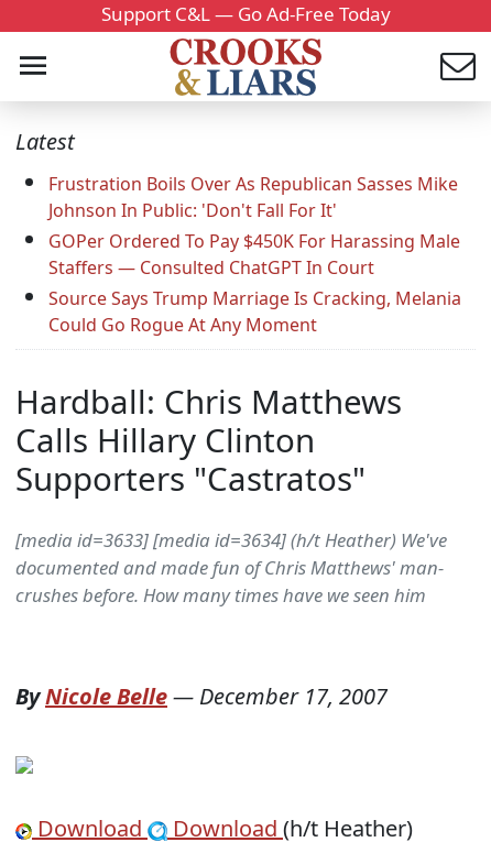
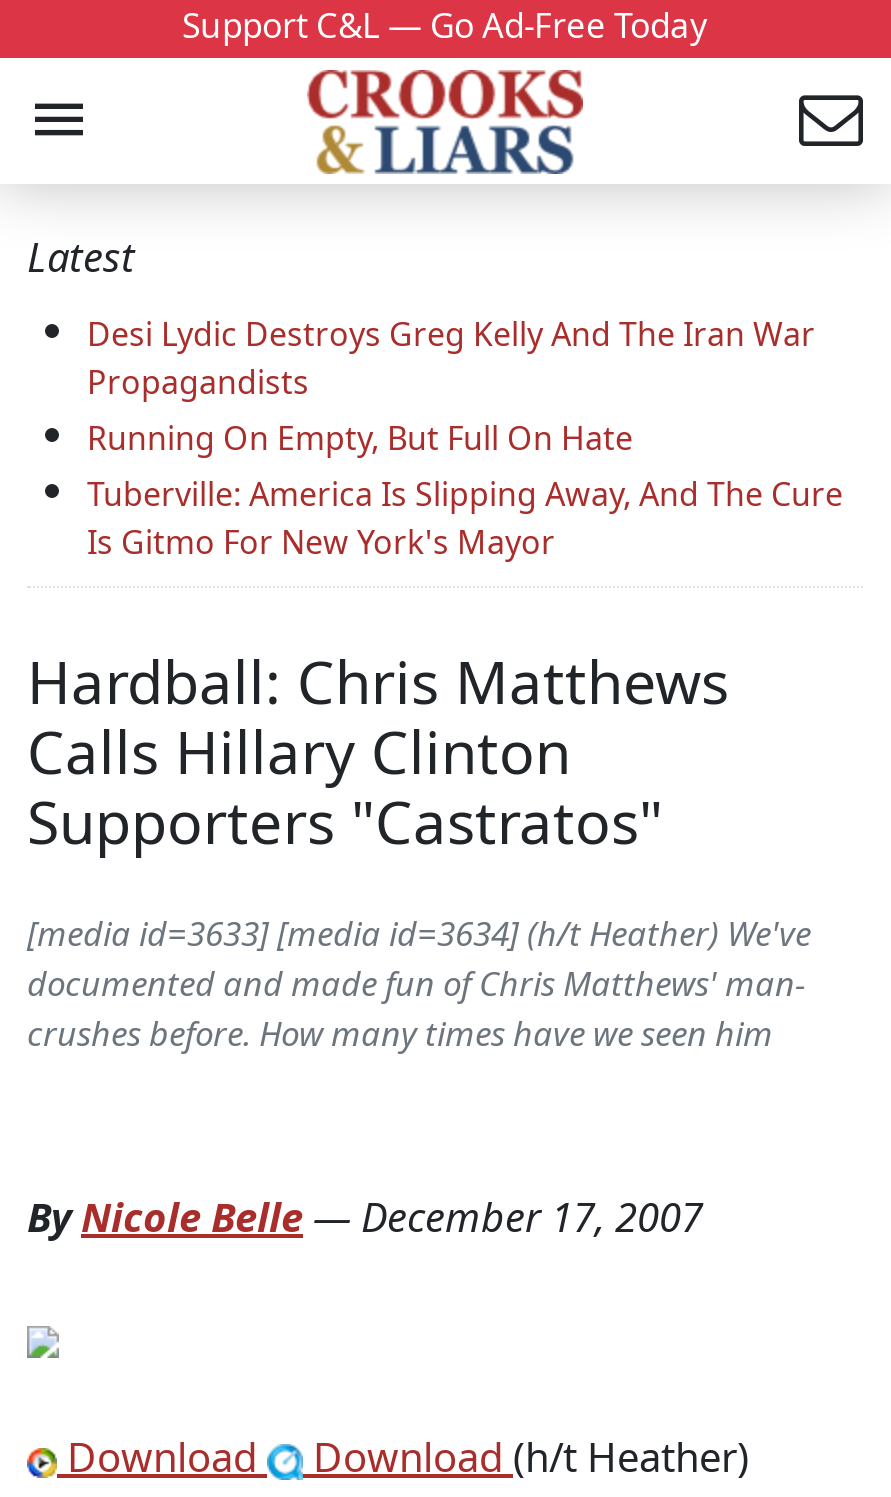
[48,172,461,337] Frustration Boils Over As Republican Sasses Mike | Johnson In Public: 'Don't Fall For It' | GOPer Ordered To Pay $450K For Harassing Male | Staffers — Consulted ChatGPT In Court | Source Says Trump Marriage Is Cracking, Melania | Could Go Rogue At Any Moment -> [87,313,843,565] Desi Lydic Destroys Greg Kelly And The Iran War | Propagandists | Running On Empty, But Full On Hate | Tuberville: America Is Slipping Away, And The Cure | Is Gitmo For New York's Mayor

